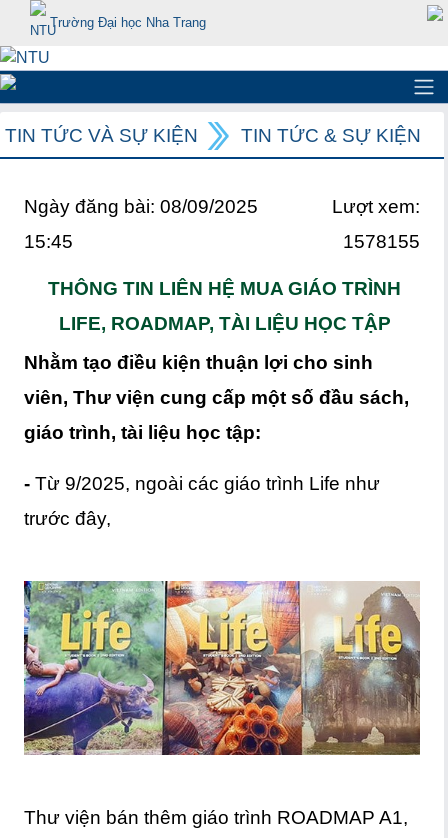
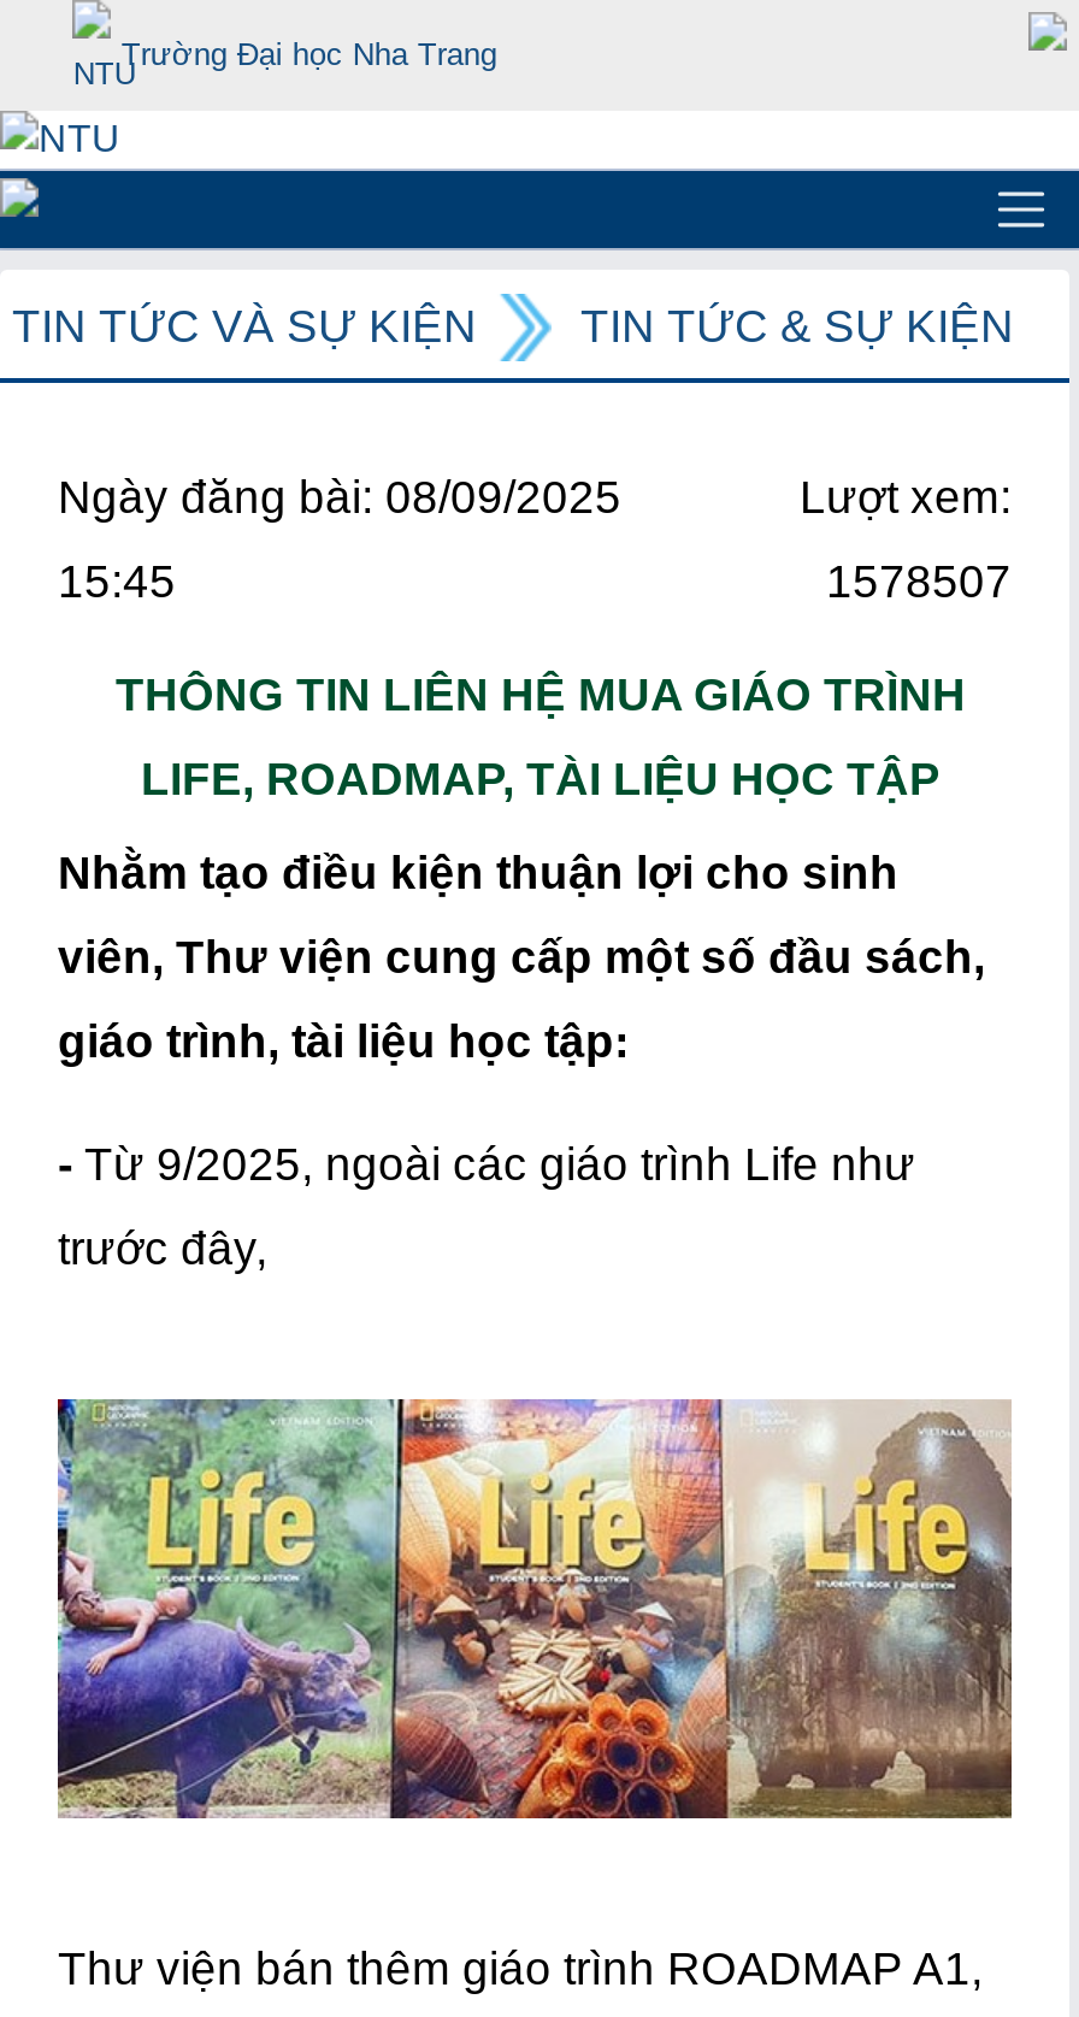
[343,231,420,252] 1578155 -> [826,556,1012,607] 1578507

